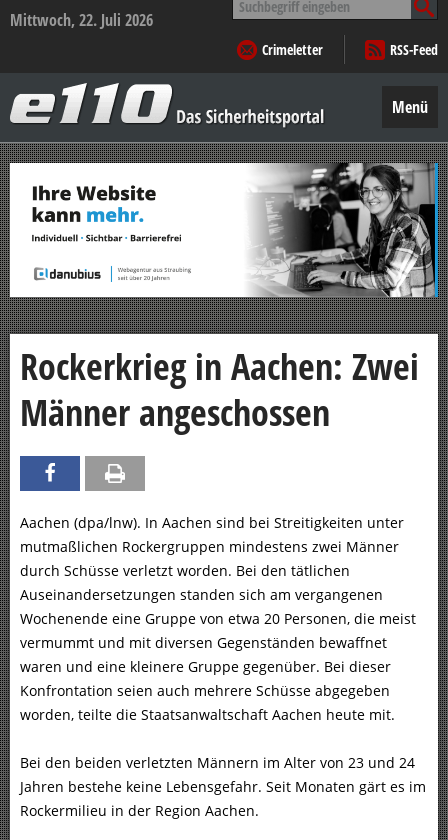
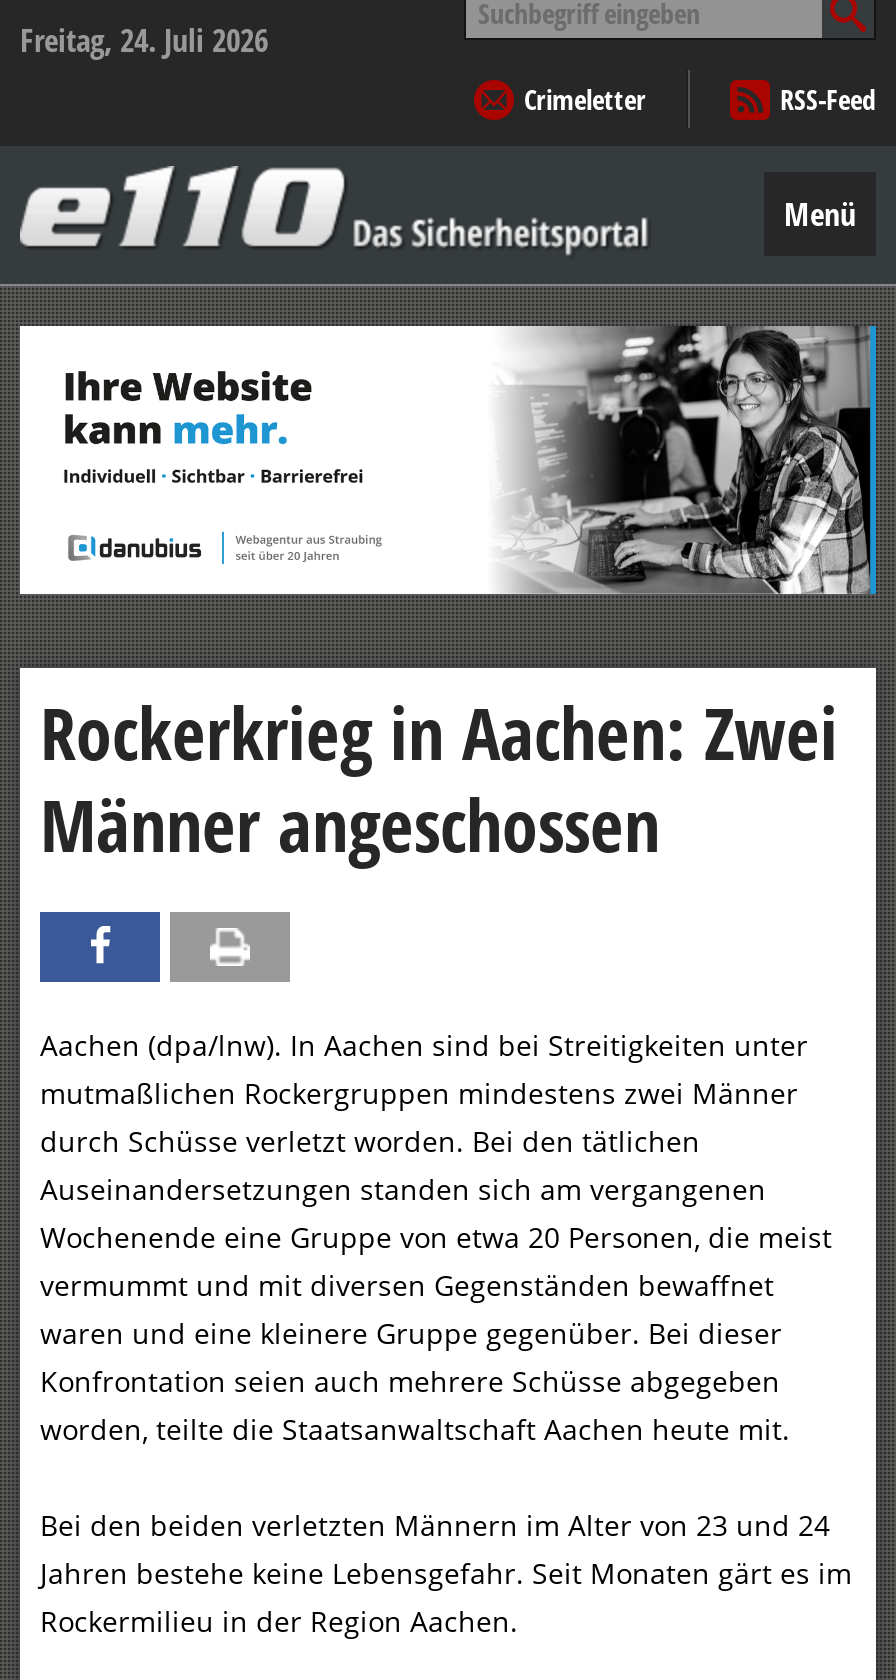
[10,9,153,31] Mittwoch, 22. Juli 2026 -> [20,18,268,62] Freitag, 24. Juli 2026

